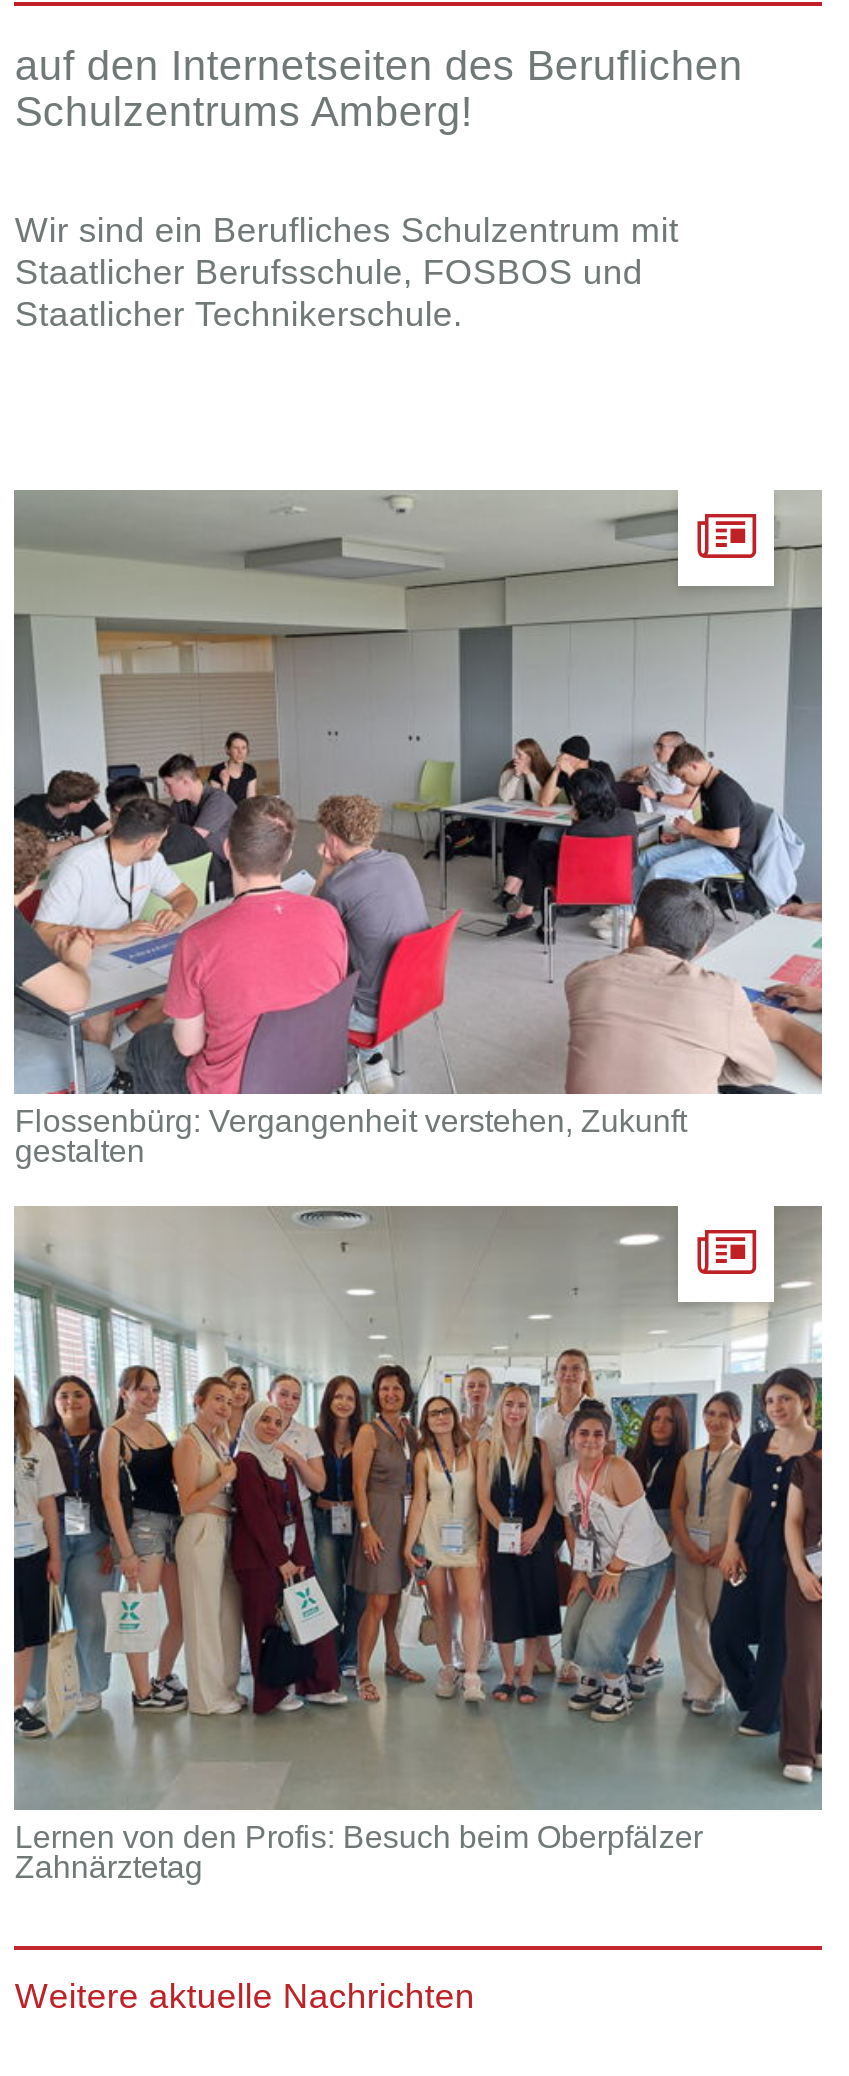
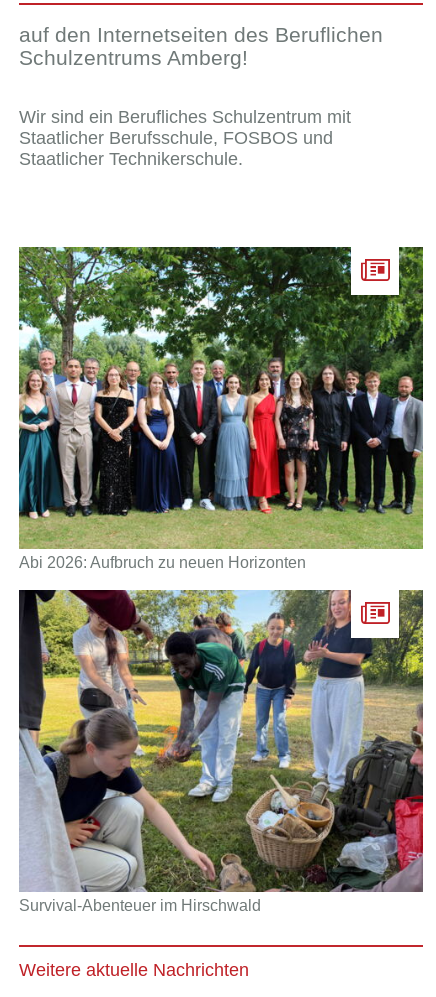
[14,490,822,1169] [image] | Flossenbürg: Vergangenheit verstehen, Zukunft | gestalten -> [19,246,423,571] [image] | Abi 2026: Aufbruch zu neuen Horizonten
[14,1204,824,1884] [image] | Lernen von den Profis: Besuch beim Oberpfälzer | Zahnärztetag -> [18,589,424,914] [image] | Survival-Abenteuer im Hirschwald

